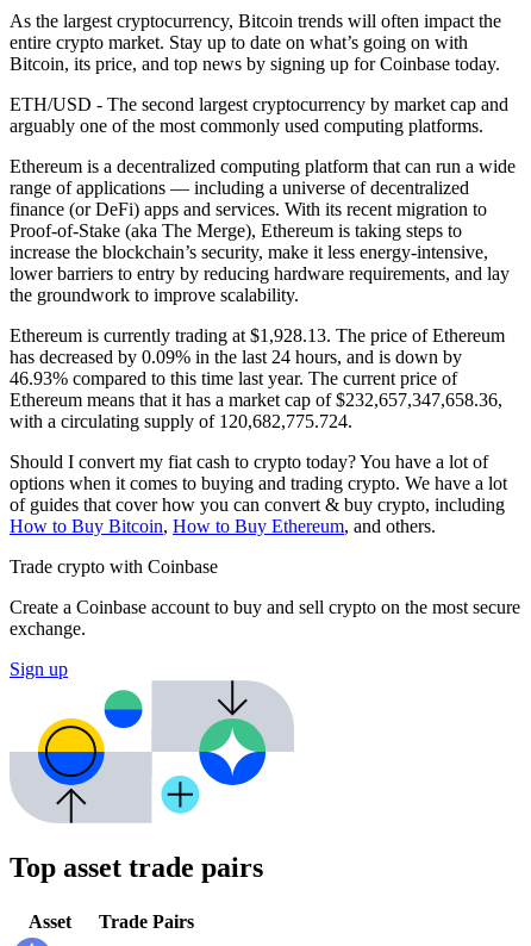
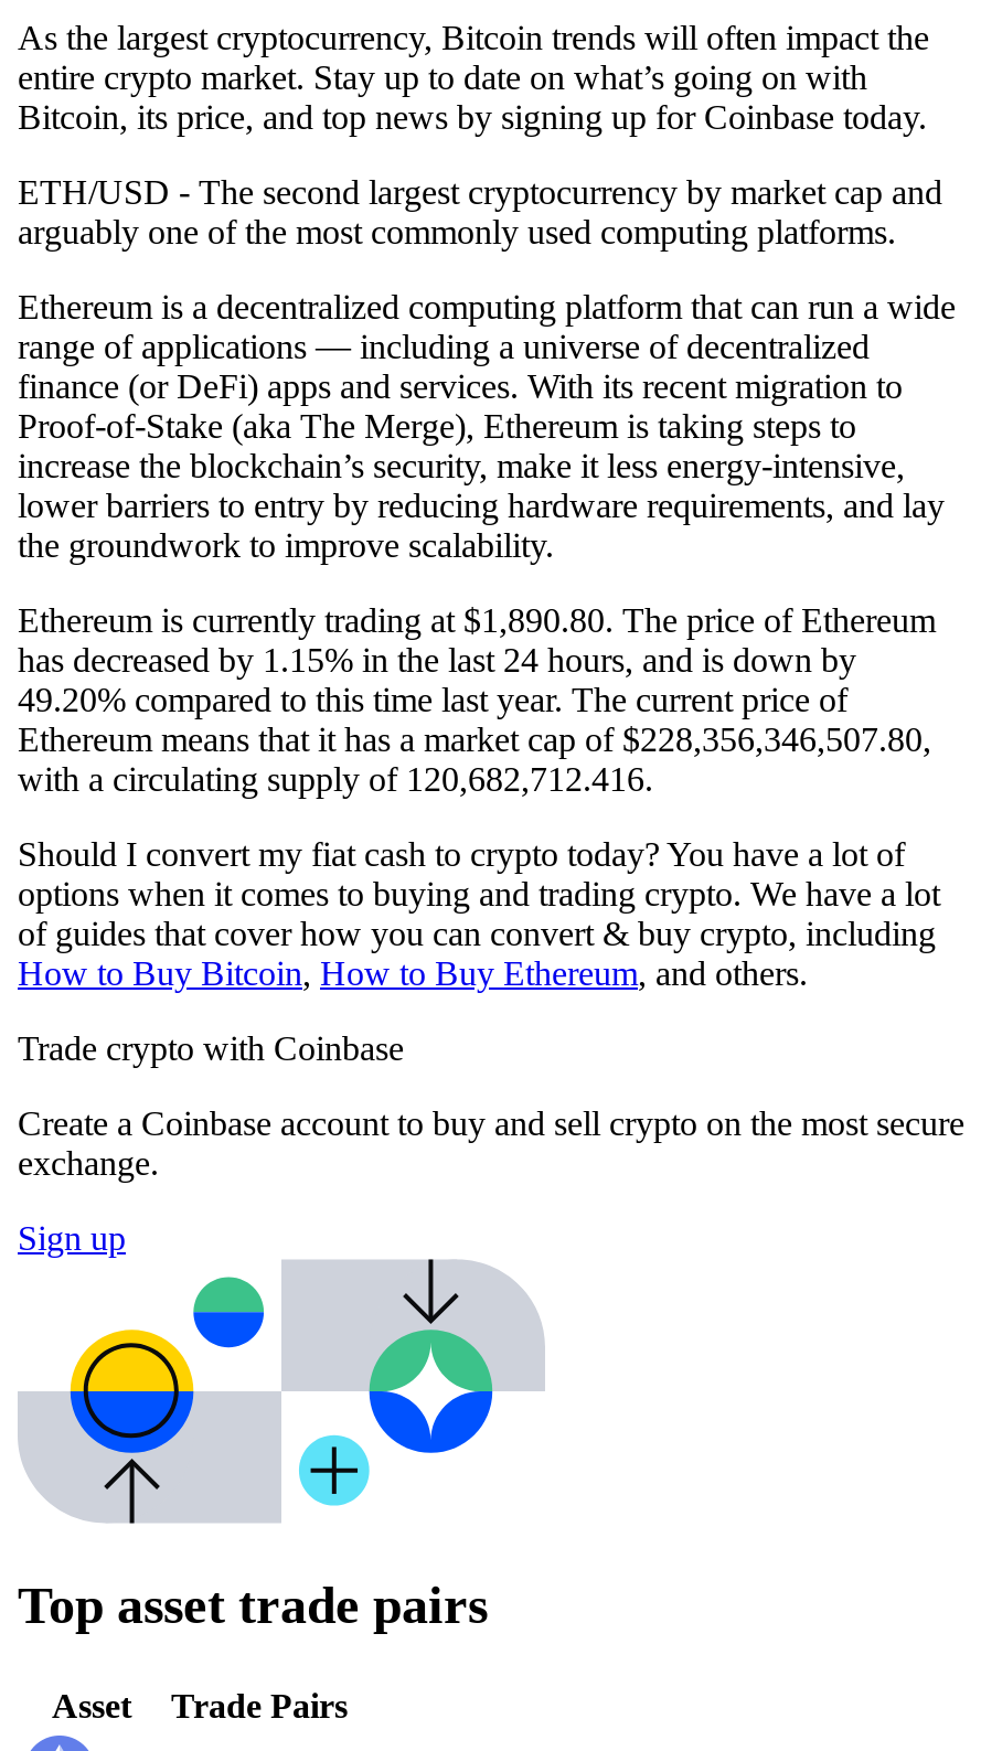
[10,325,505,345] Ethereum is currently trading at $1,928.13. The price of Ethereum -> [18,601,936,639] Ethereum is currently trading at $1,890.80. The price of Ethereum
[10,347,462,367] has decreased by 0.09% in the last 24 hours, and is down by -> [18,641,856,678] has decreased by 1.15% in the last 24 hours, and is down by
[10,368,457,388] 46.93% compared to this time last year. The current price of -> [18,681,847,718] 49.20% compared to this time last year. The current price of
[10,389,502,410] Ethereum means that it has a market cap of $232,657,347,658.36, -> [18,720,931,758] Ethereum means that it has a market cap of $228,356,346,507.80,
[10,411,352,431] with a circulating supply of 120,682,775.724. -> [18,760,653,797] with a circulating supply of 120,682,712.416.

